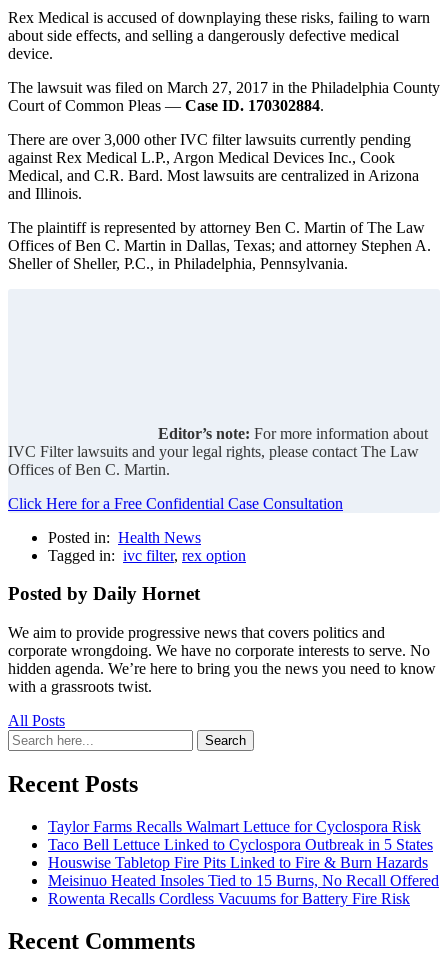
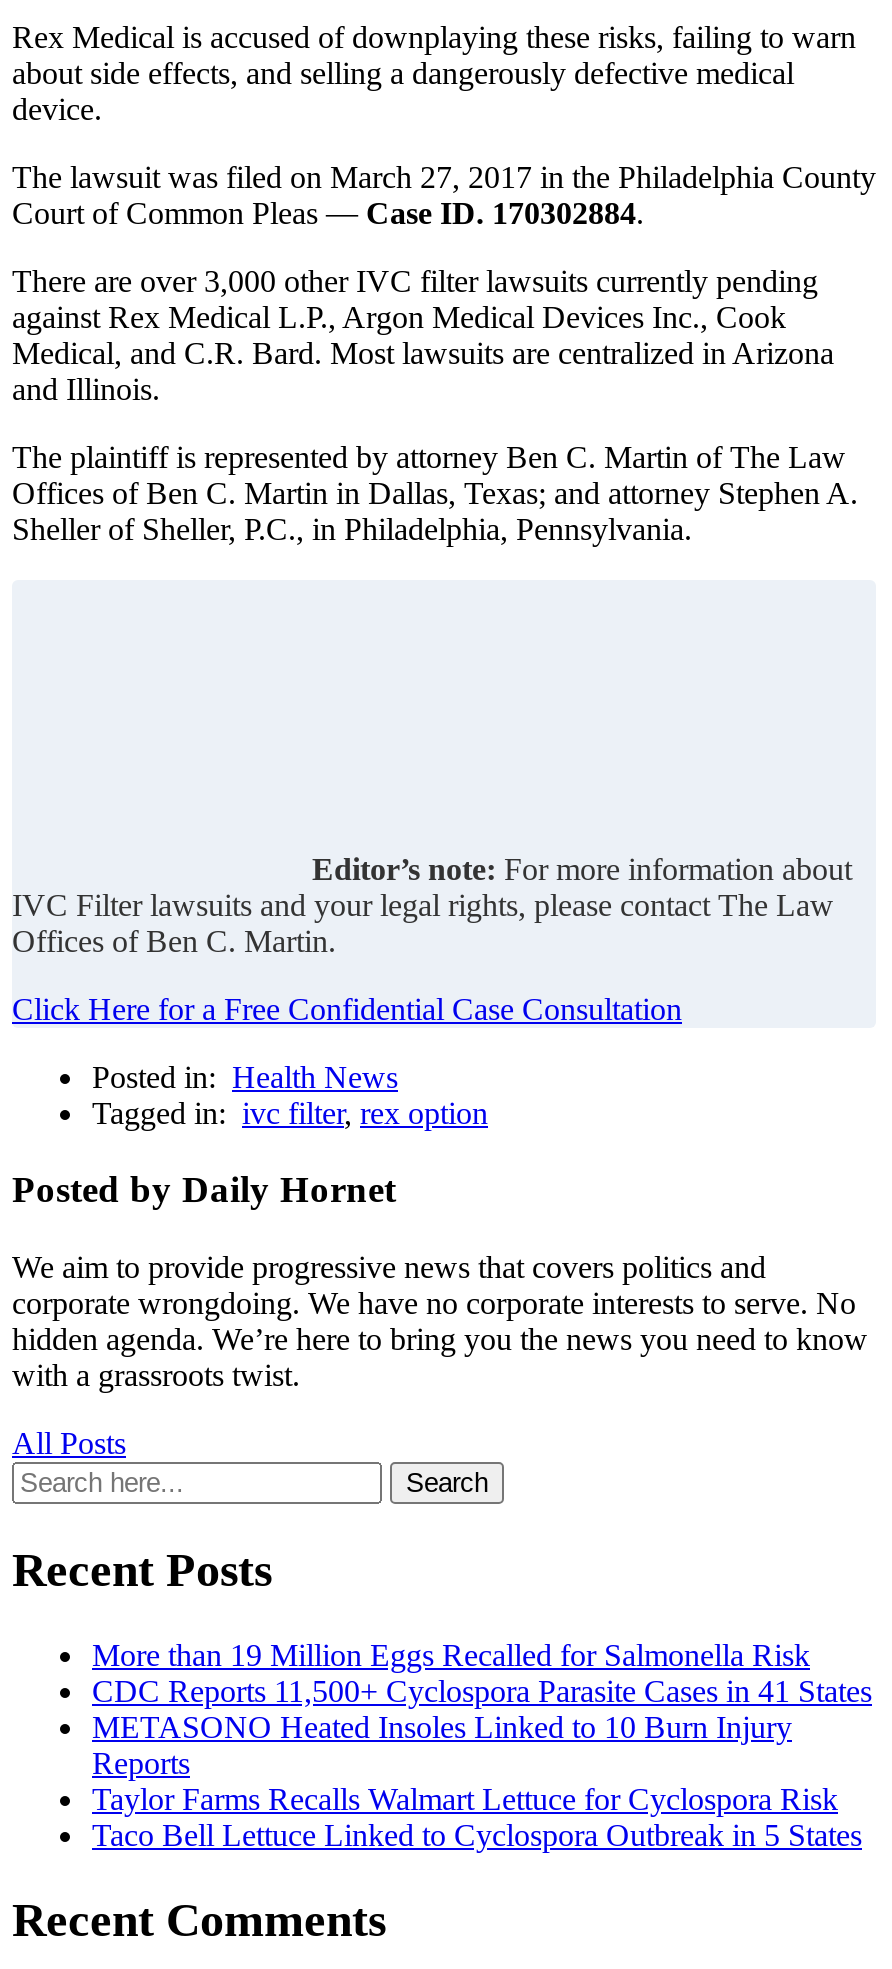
none -> [92,1638,872,1780] More than 19 Million Eggs Recalled for Salmonella Risk | CDC Reports 11,500+ Cyclospora Parasite Cases in 41 States | METASONO Heated Insoles Linked to 10 Burn Injury | Reports
moved [48,818,433,853] -> [92,1782,862,1852]: Taylor Farms Recalls Walmart Lettuce for Cyclospora Risk | Taco Bell Lettuce Linked to Cyclospora Outbreak in 5 States
[48,854,439,907] Houswise Tabletop Fire Pits Linked to Fire & Burn Hazards | Meisinuo Heated Insoles Tied to 15 Burns, No Recall Offered | Rowenta Recalls Cordless Vacuums for Battery Fire Risk -> none

